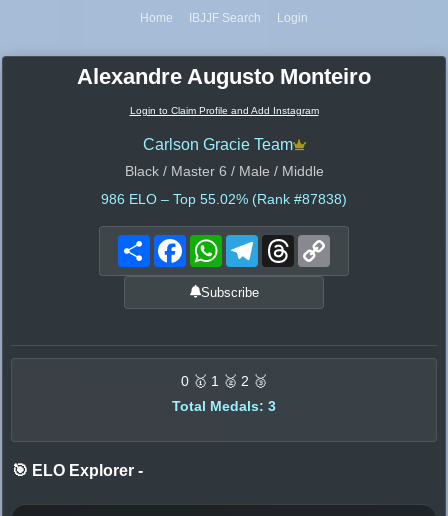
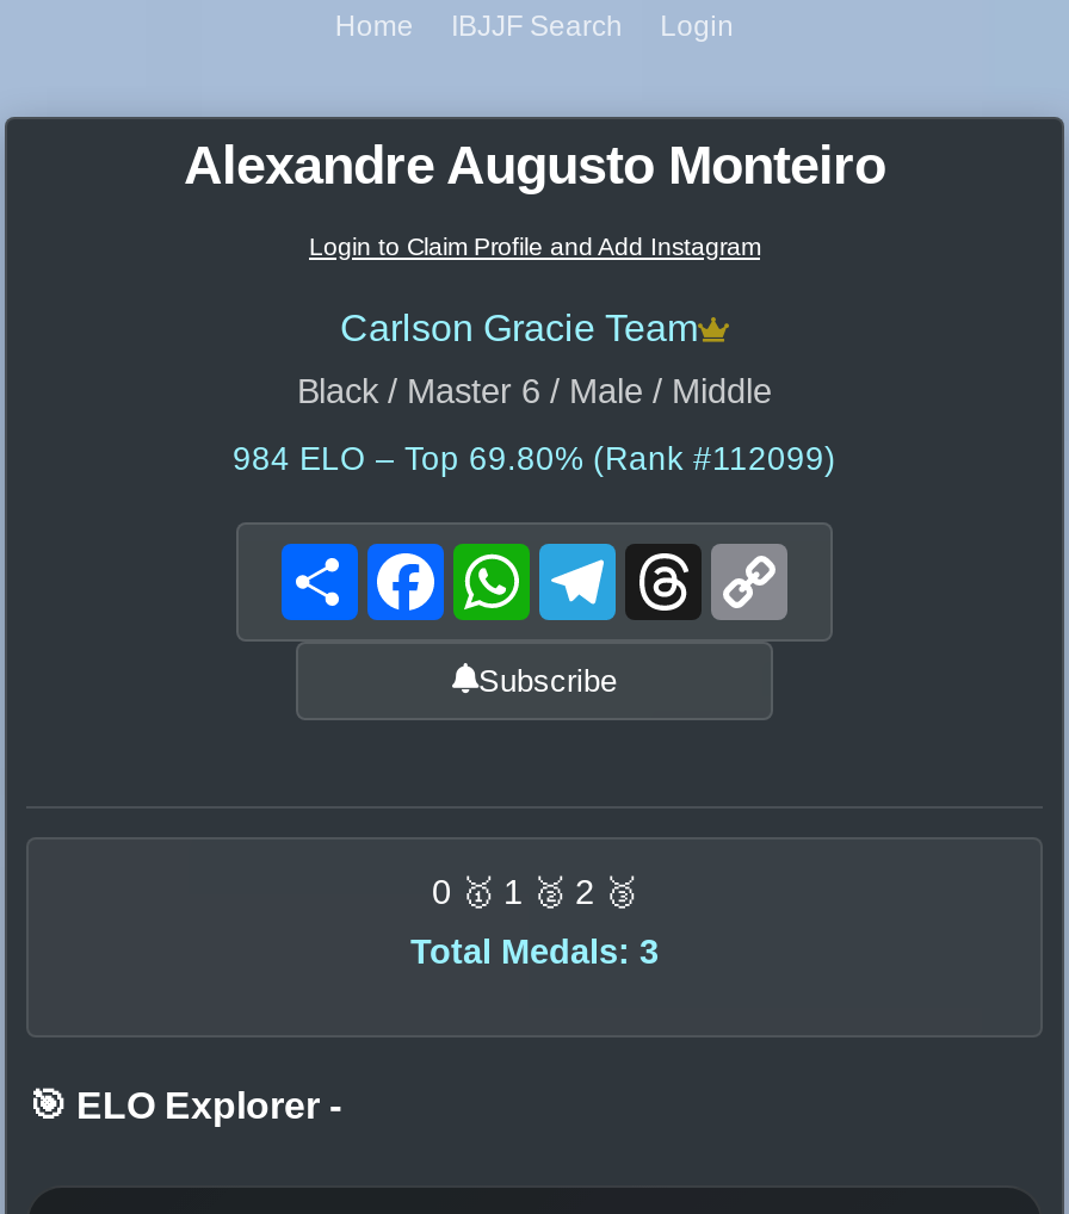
[101,192,347,207] 986 ELO – Top 55.02% (Rank #87838) -> [233,442,836,478] 984 ELO – Top 69.80% (Rank #112099)

